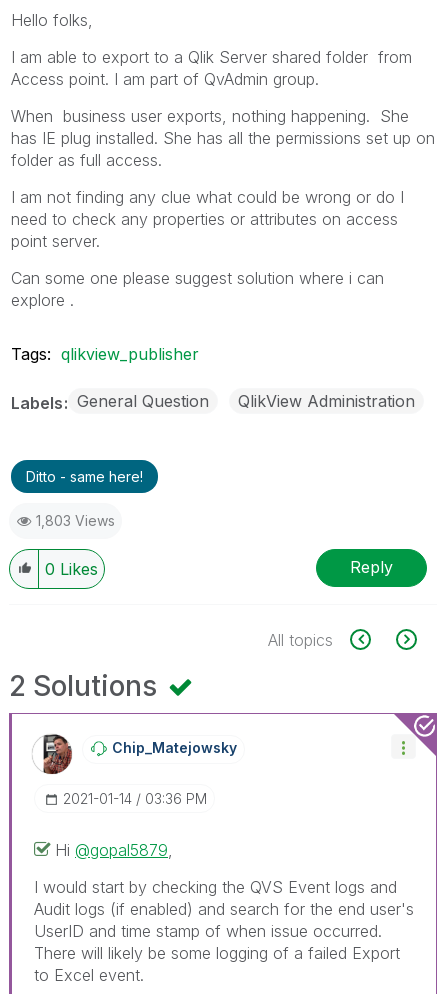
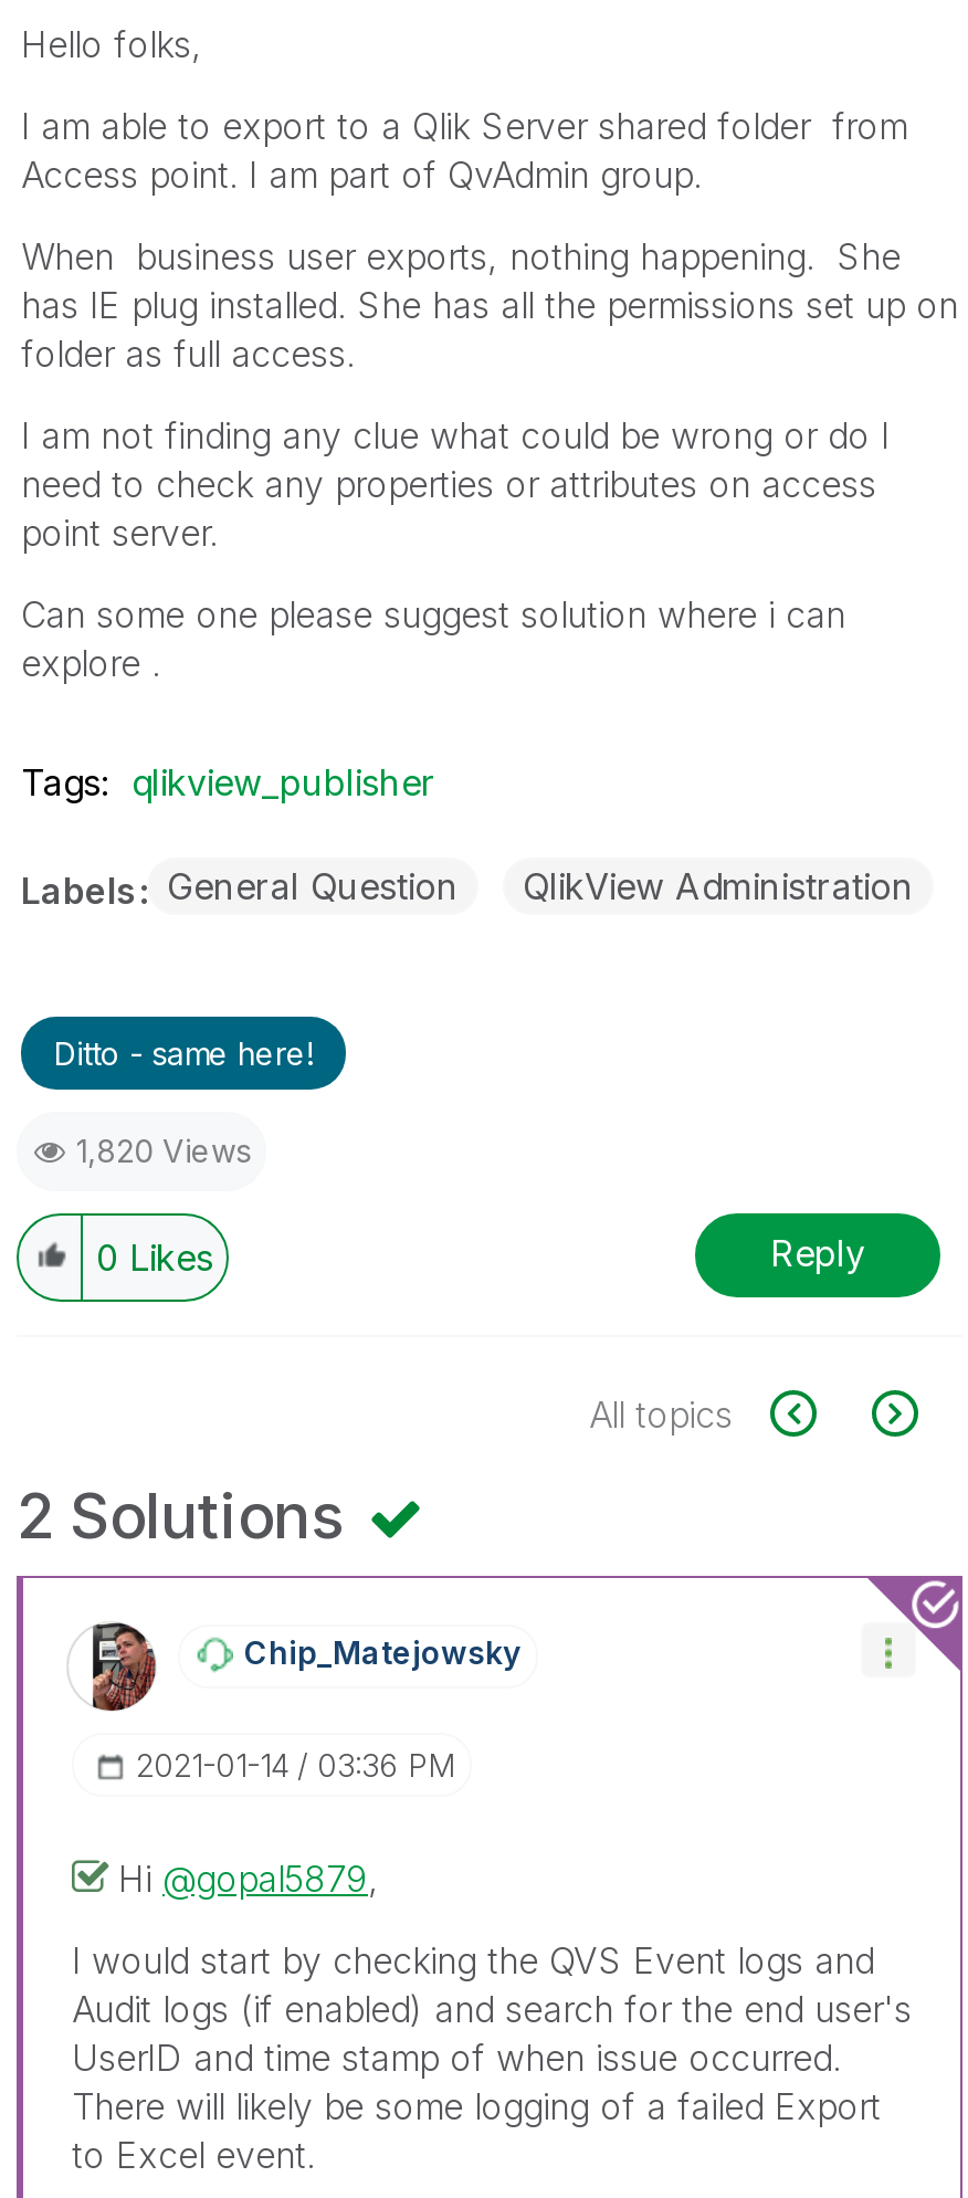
[36,511,115,528] 1,803 Views -> [76,1130,251,1168] 1,820 Views

